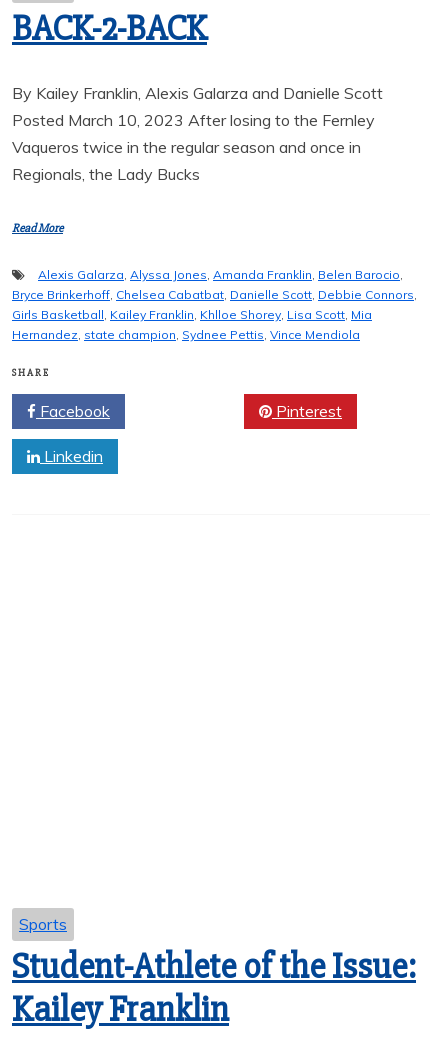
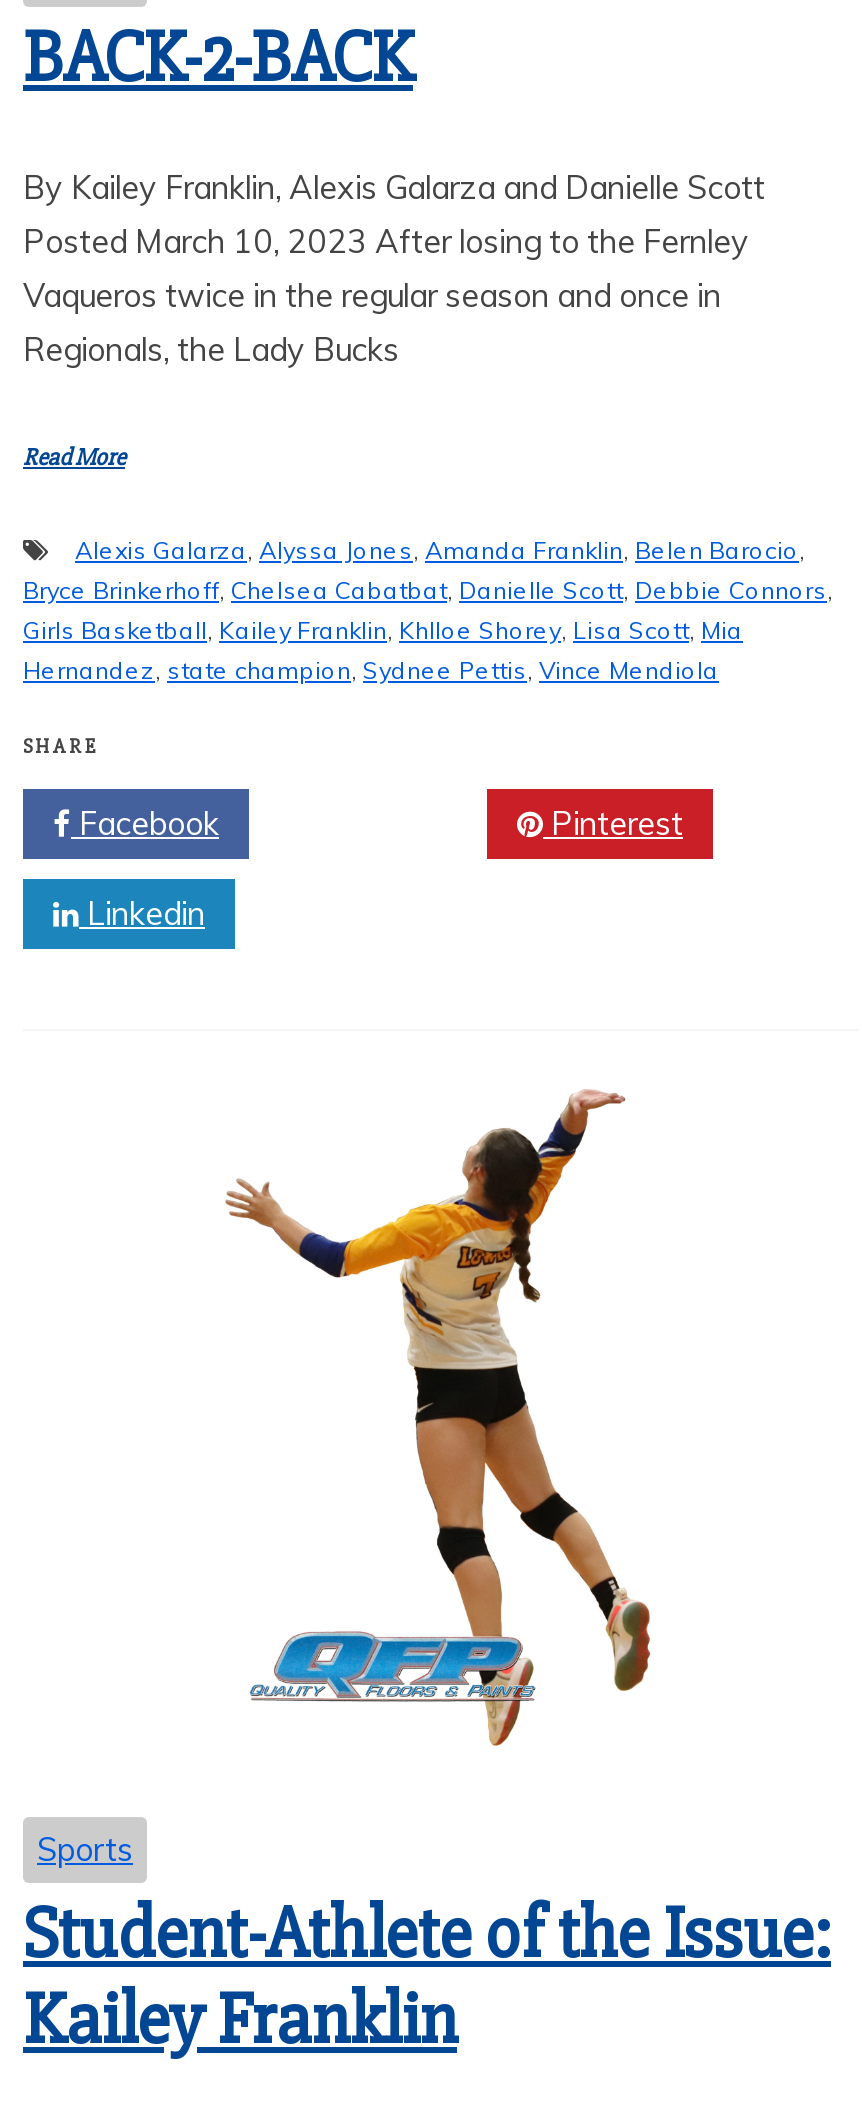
none -> [225,1088,651,1748] [image]

